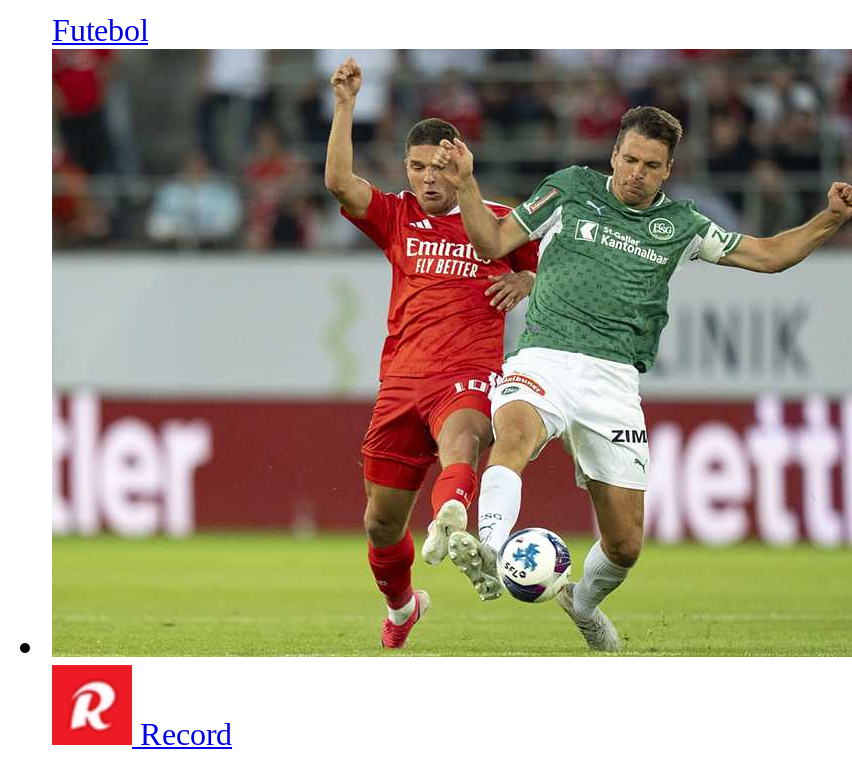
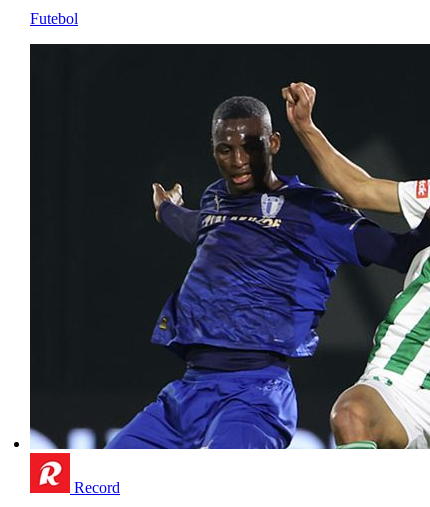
[50,47,846,659] [image] -> [29,43,427,450] [image]

